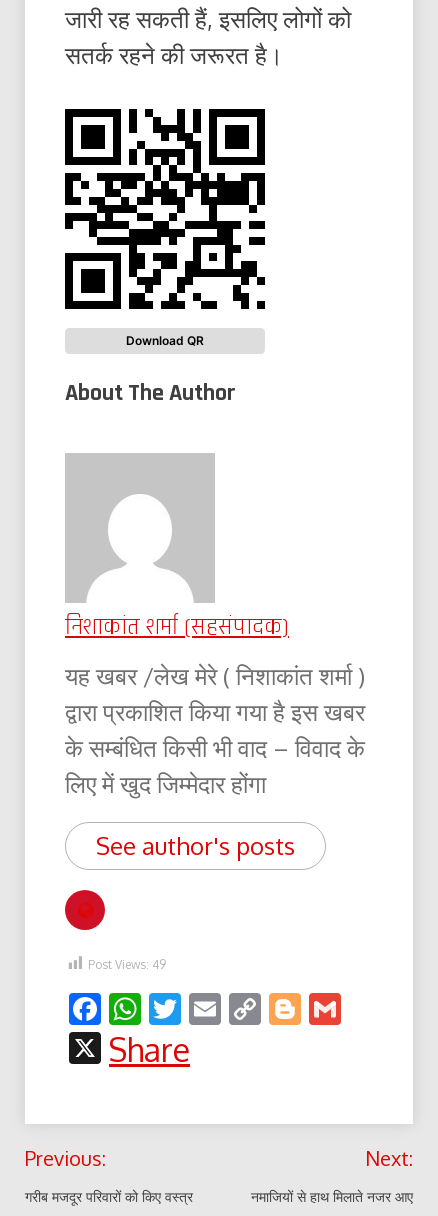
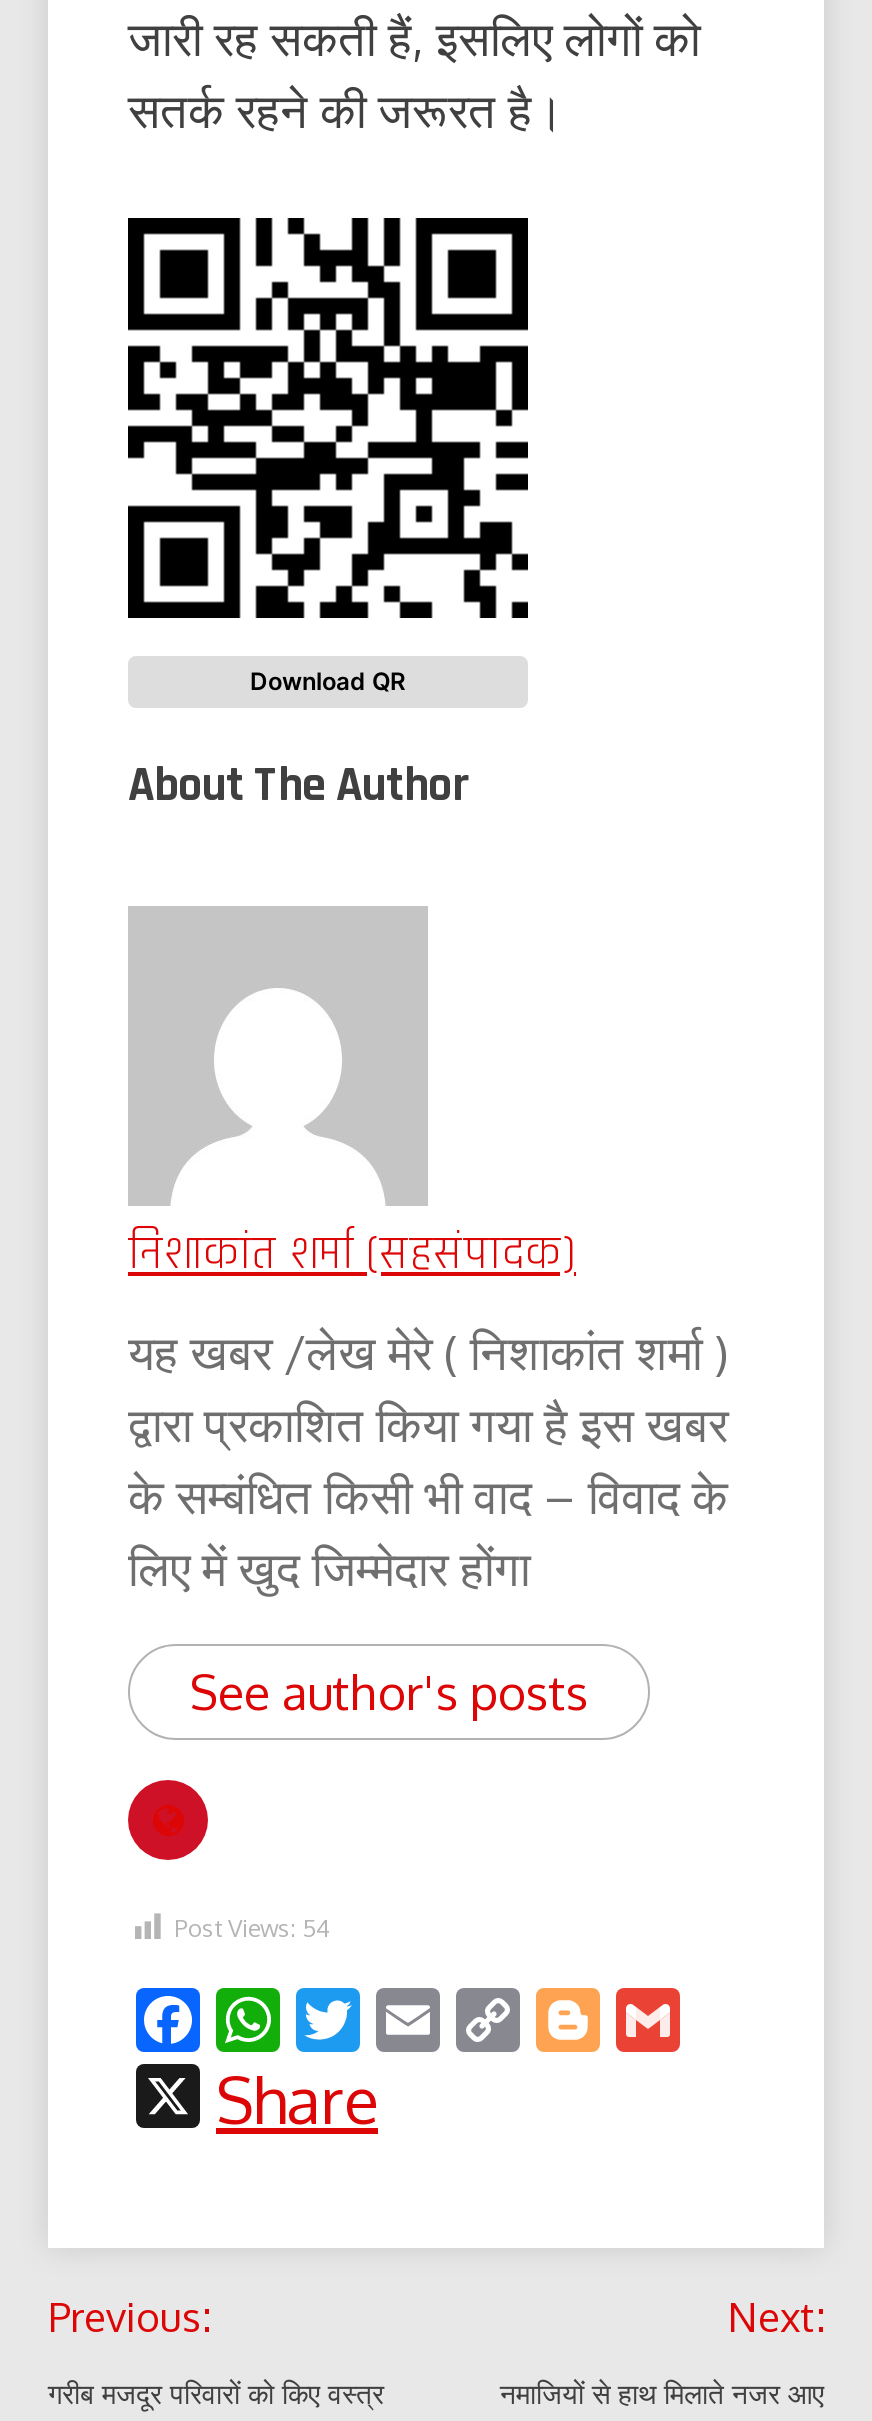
[88,956,166,971] Post Views: 49 -> [174,1913,330,1943] Post Views: 54

